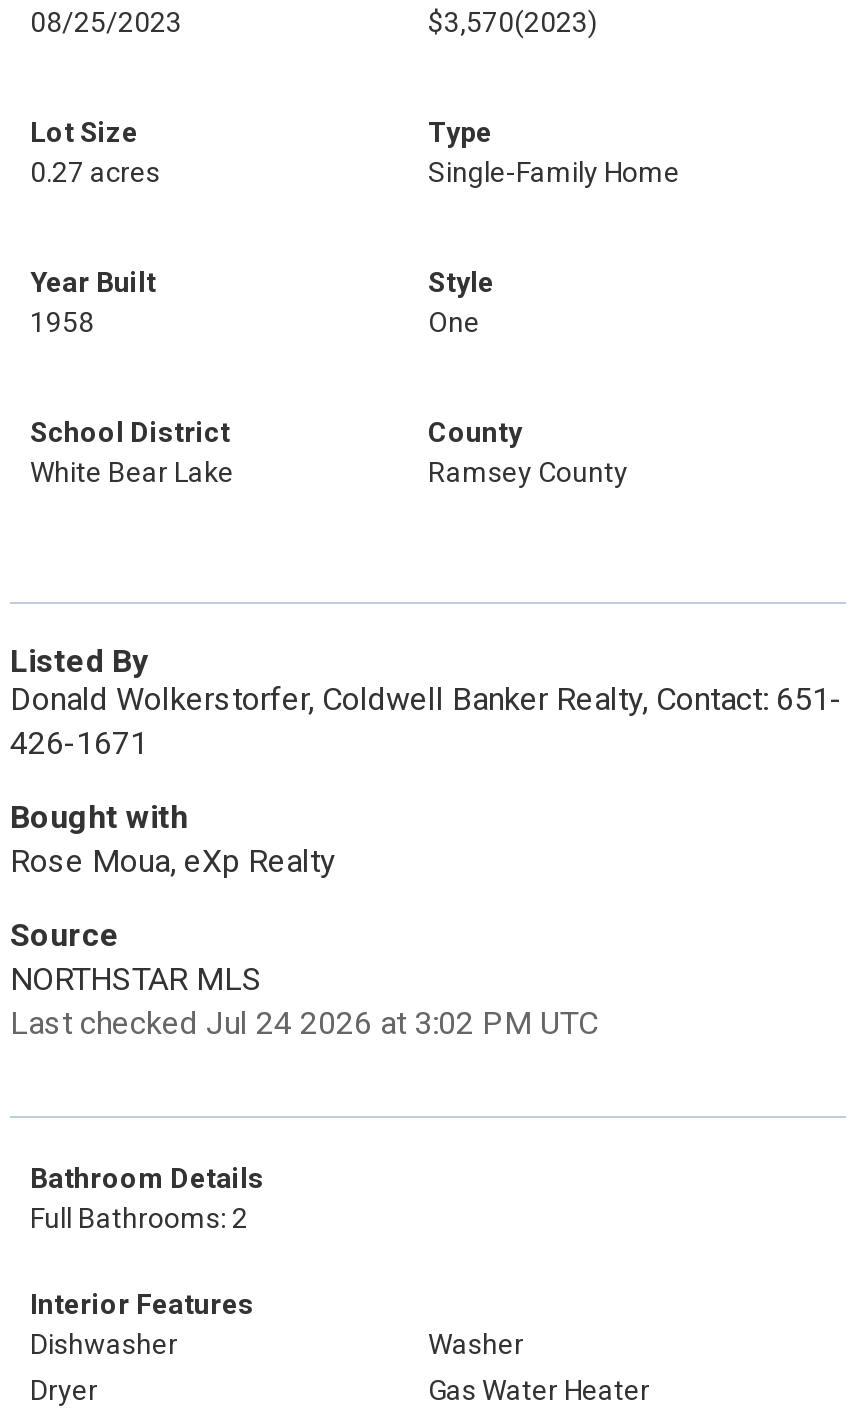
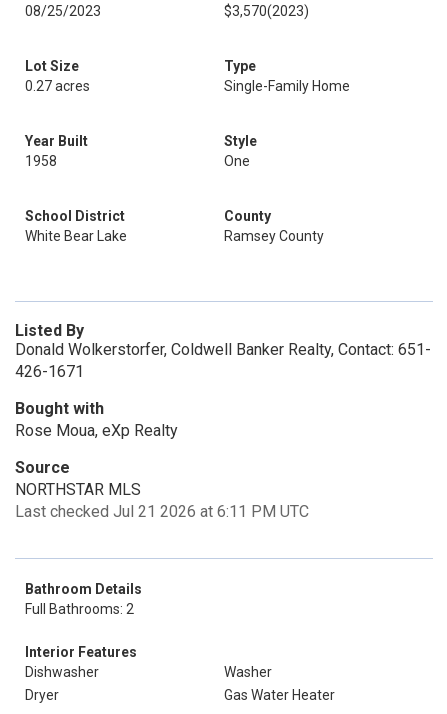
[10,1004,598,1042] Last checked Jul 24 2026 at 3:02 PM UTC -> [15,502,309,521] Last checked Jul 21 2026 at 6:11 PM UTC

